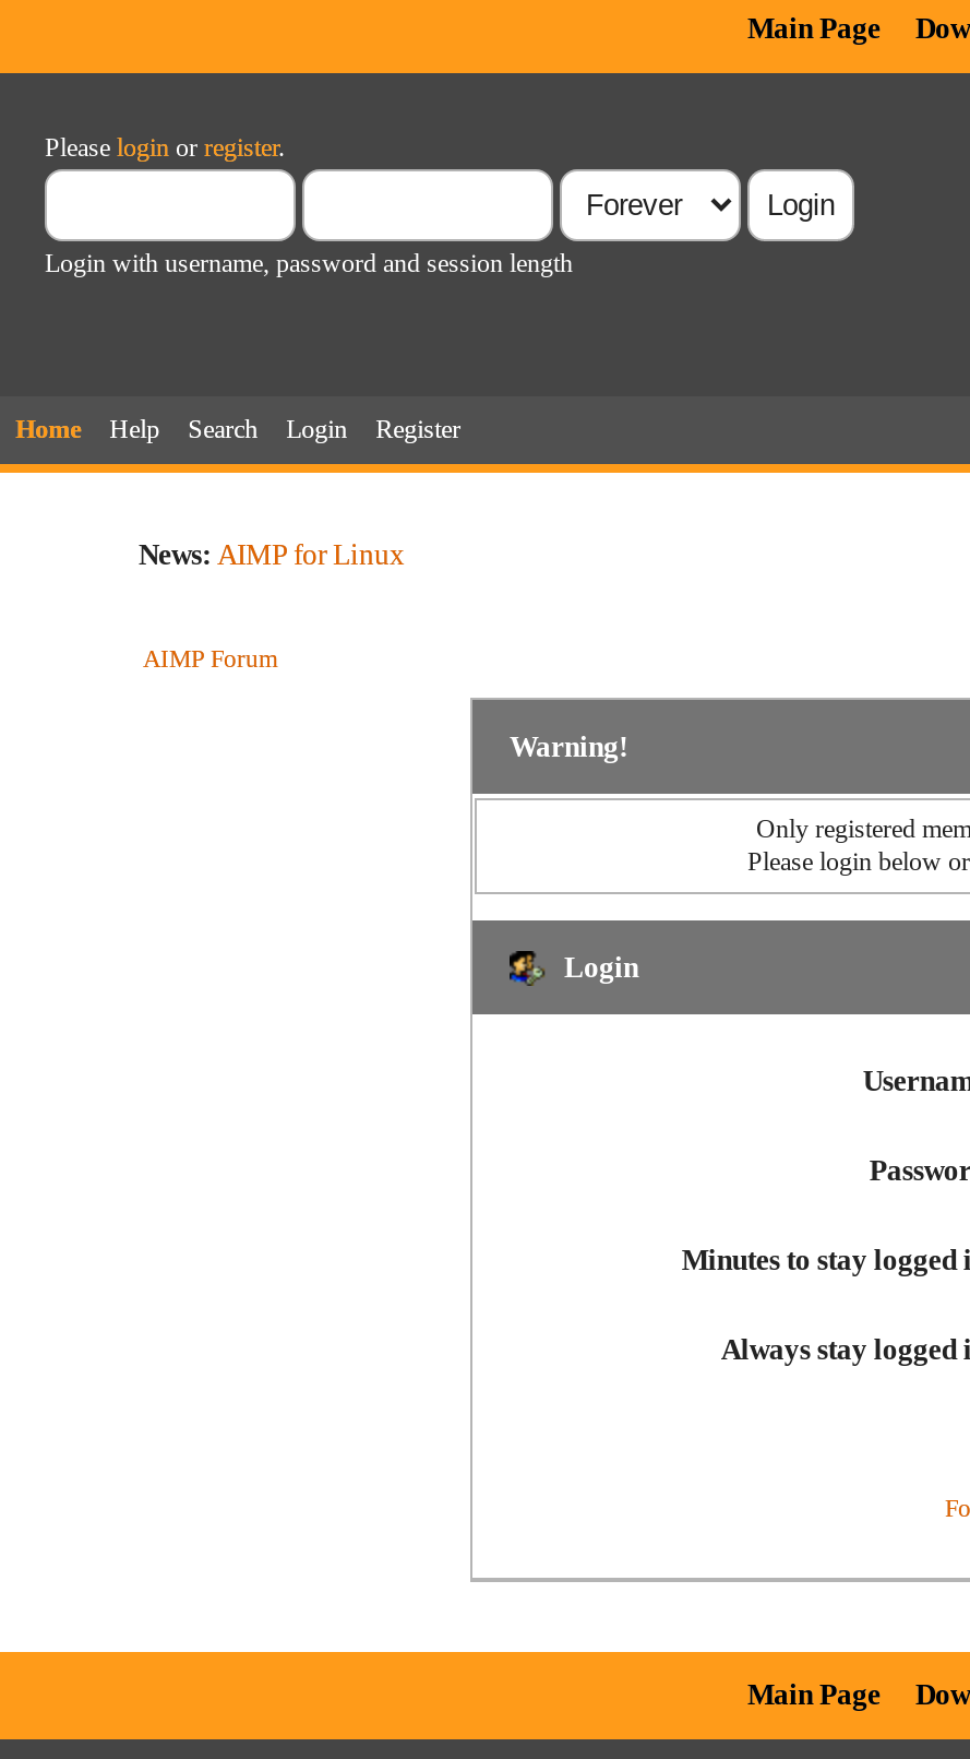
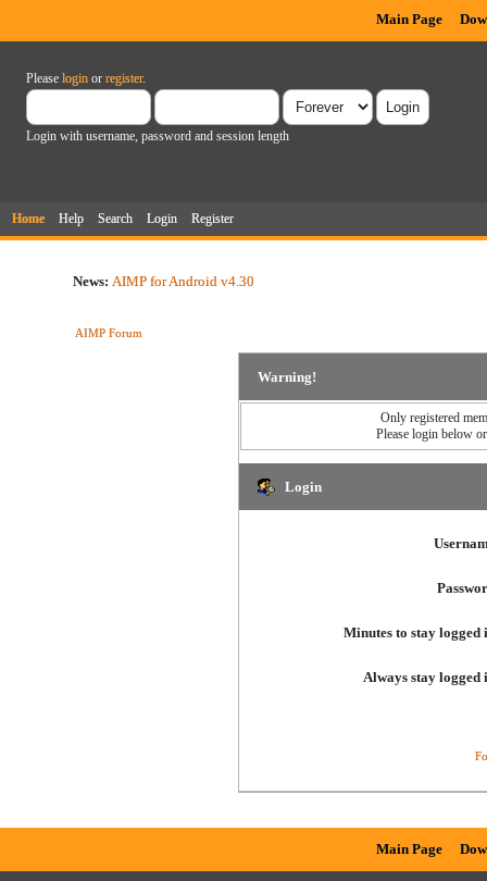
[139,538,405,571] News: AIMP for Linux -> [73,273,254,289] News: AIMP for Android v4.30

